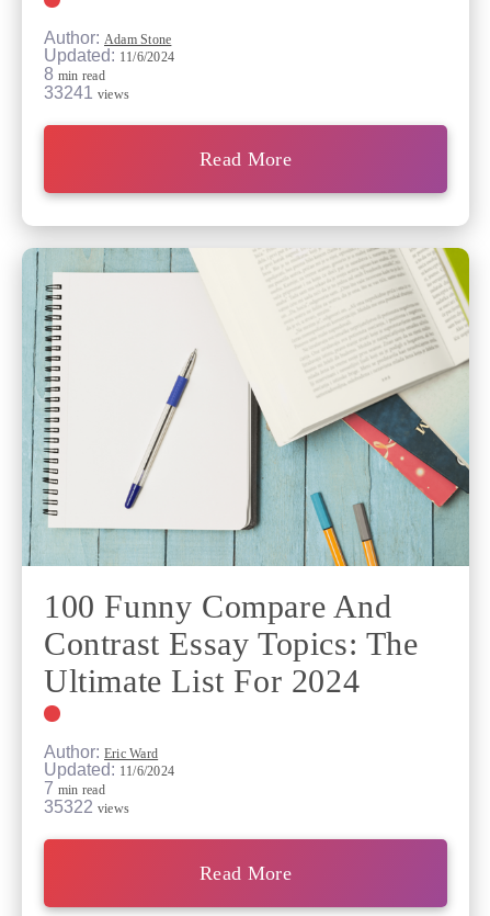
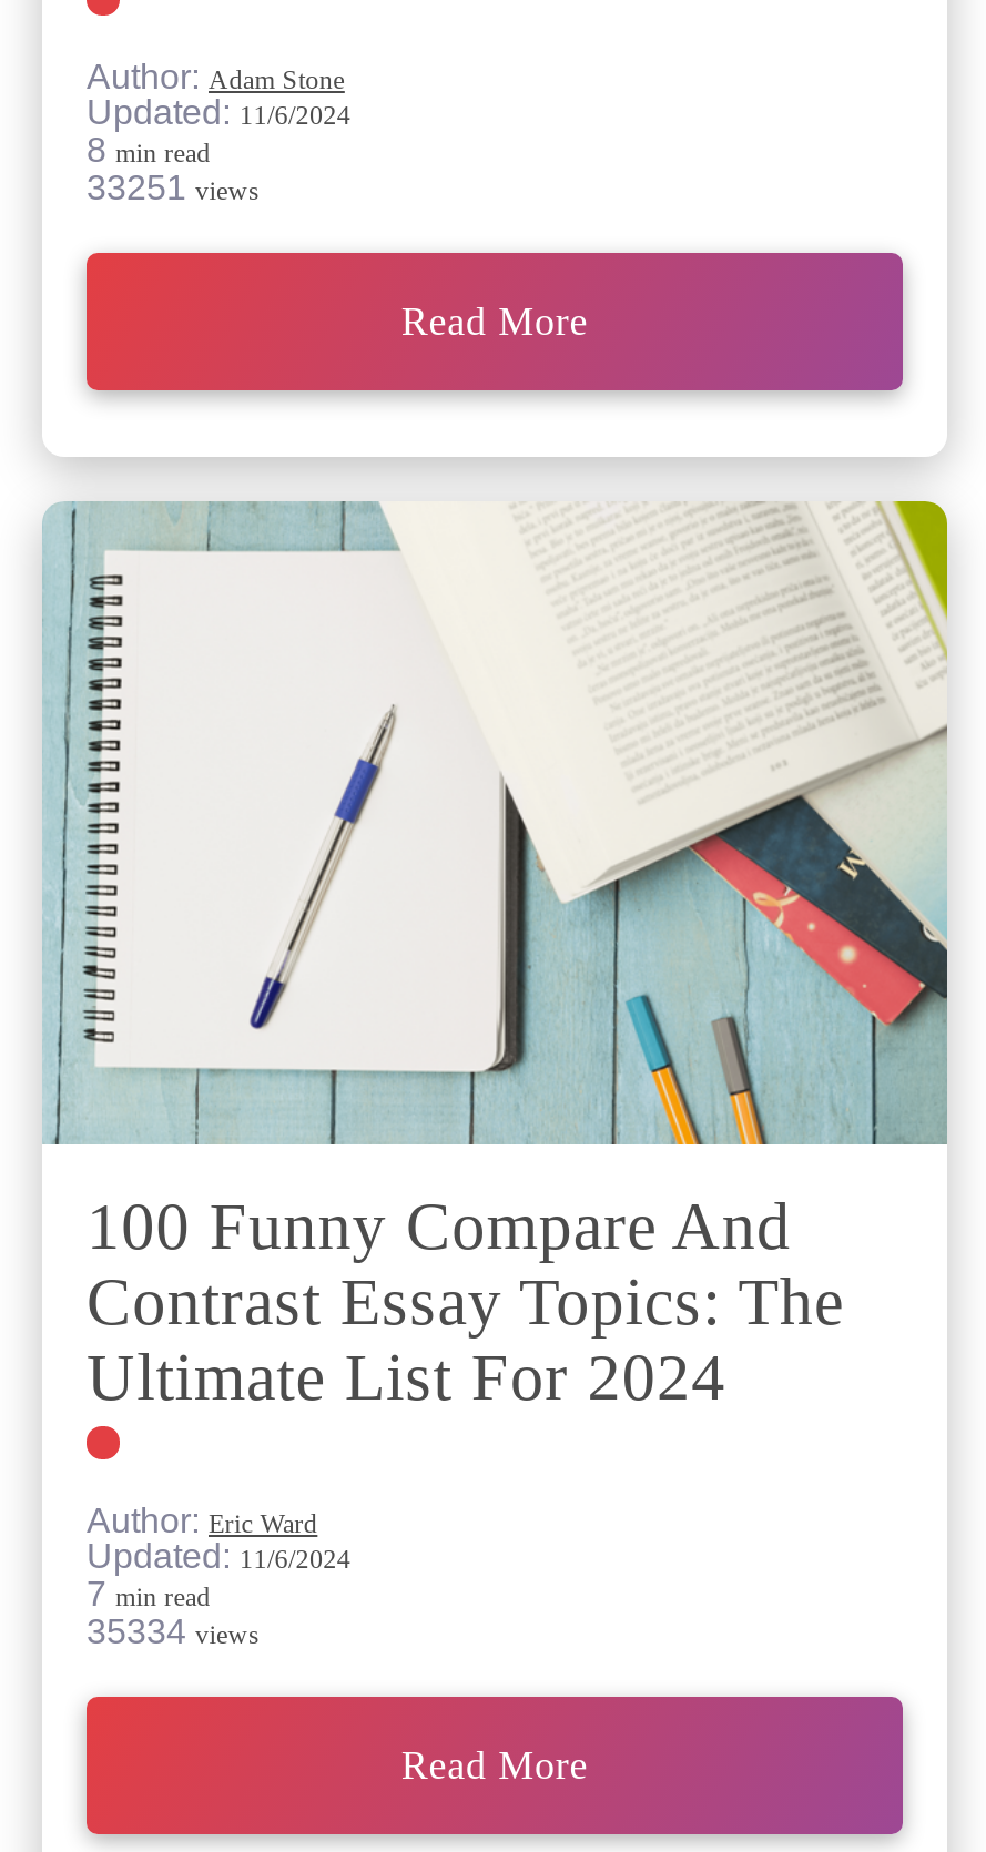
[44,83,130,102] 33241 views -> [87,169,260,206] 33251 views
[44,798,130,816] 35322 views -> [87,1612,260,1650] 35334 views

